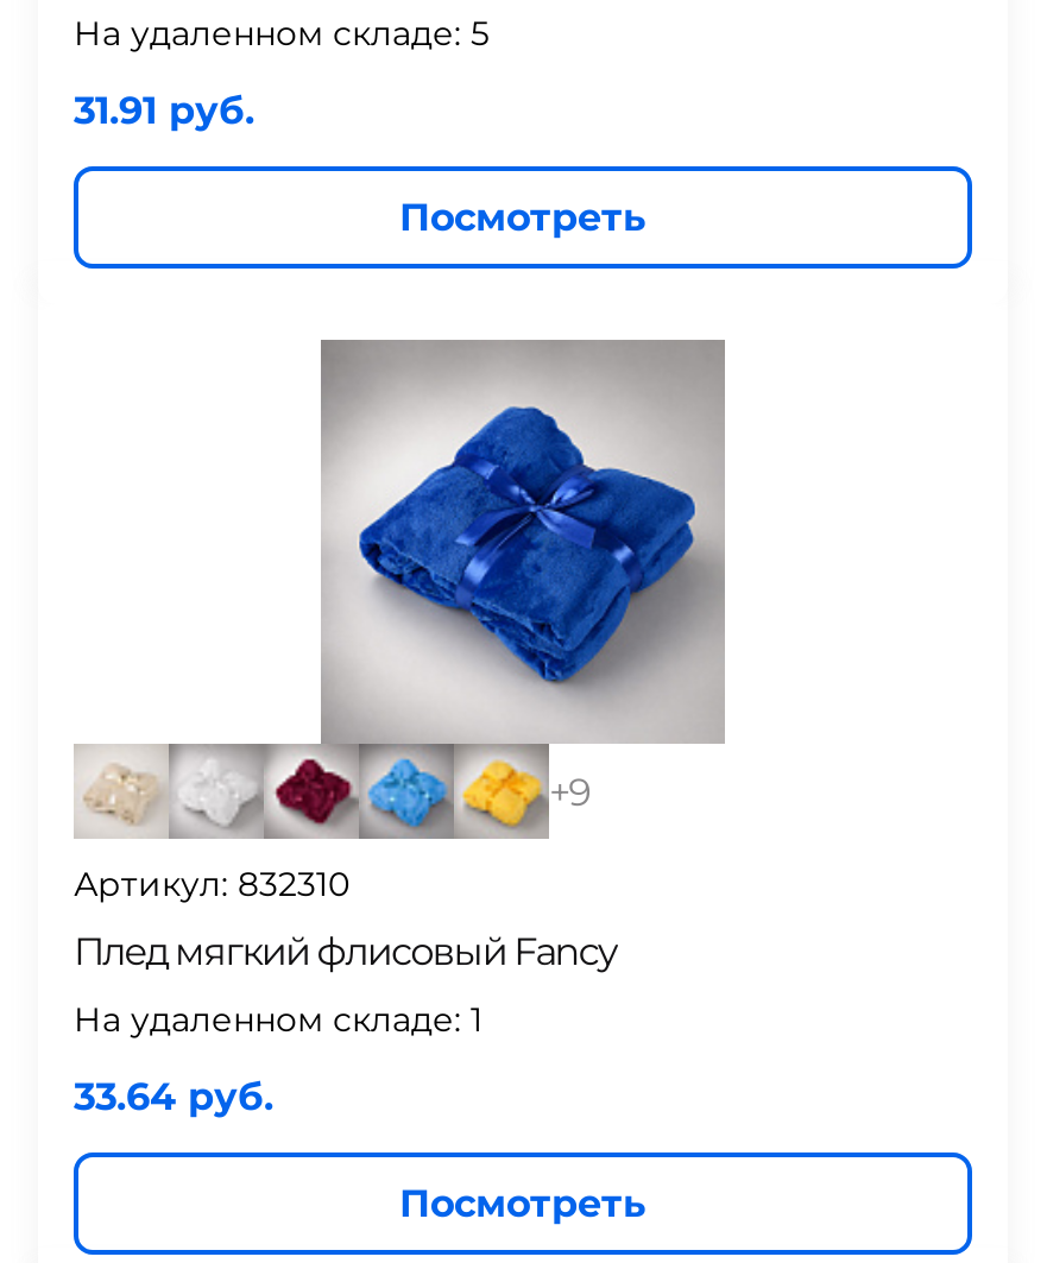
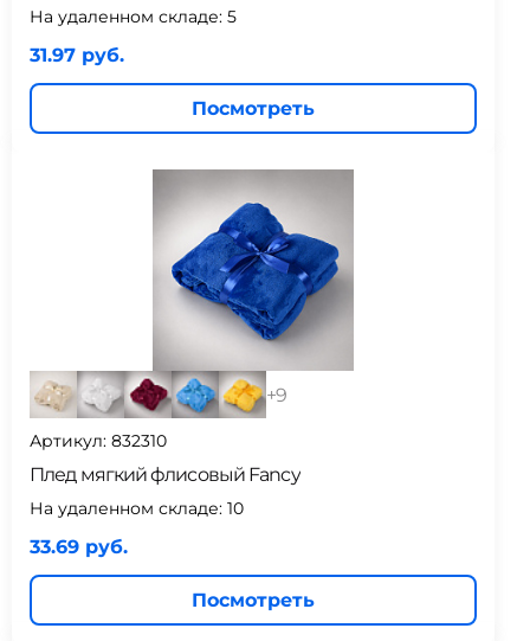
[74,88,254,133] 31.91 руб. -> [30,44,124,66] 31.97 руб.
[74,998,482,1041] На удаленном складе: 1 -> [30,498,244,519] На удаленном складе: 10
[74,1074,273,1119] 33.64 руб. -> [30,536,128,558] 33.69 руб.

